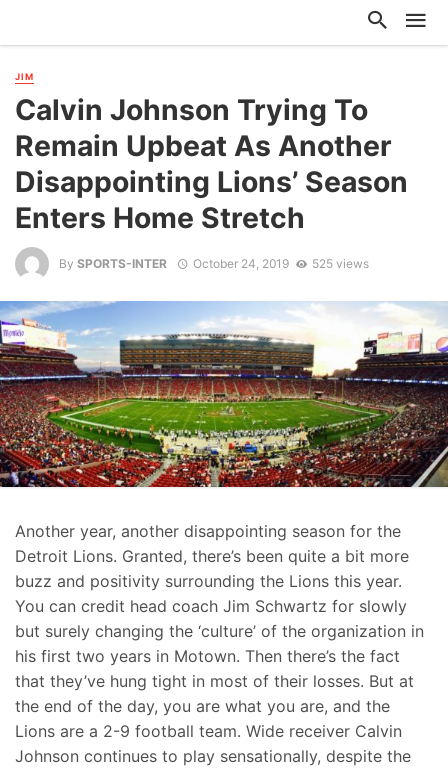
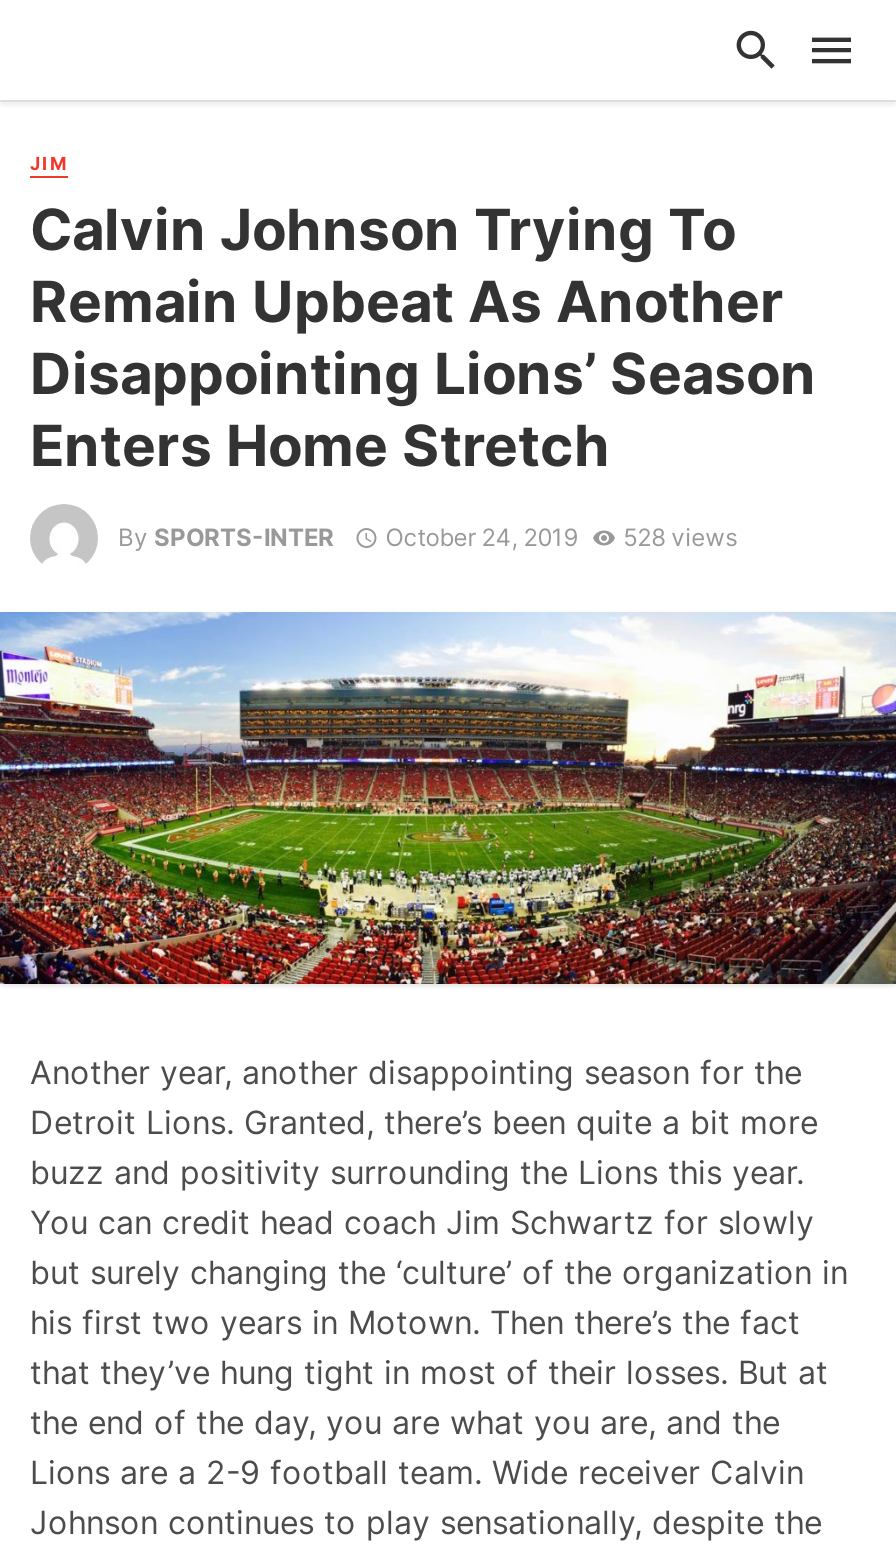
[59,256,369,271] By SPORTS-INTER October 24, 2019 525 views -> [118,521,737,551] By SPORTS-INTER October 24, 2019 528 views

